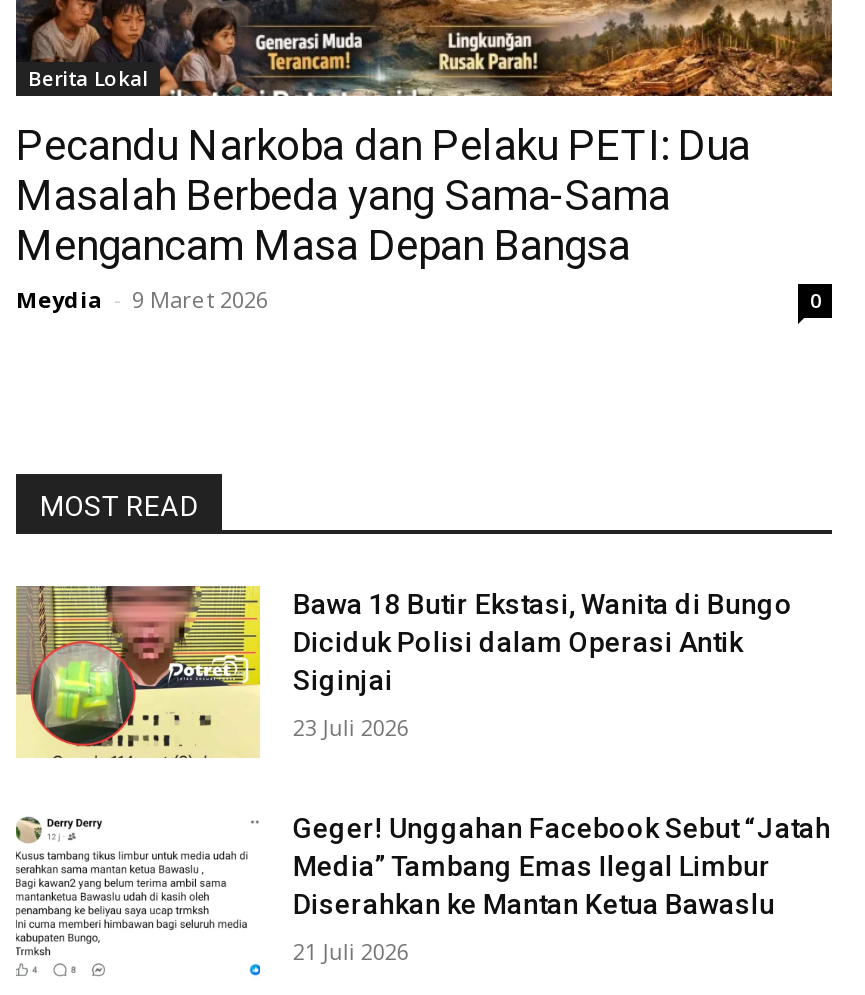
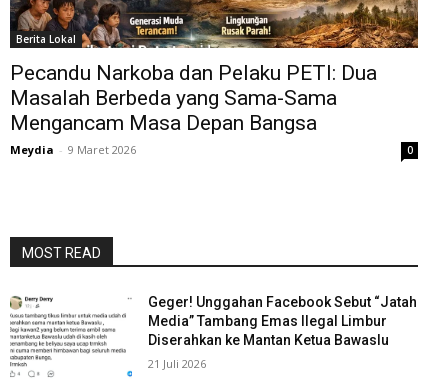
[14,584,793,758] [image] | Bawa 18 Butir Ekstasi, Wanita di Bungo | Diciduk Polisi dalam Operasi Antik | Siginjai | 23 Juli 2026 -> none

